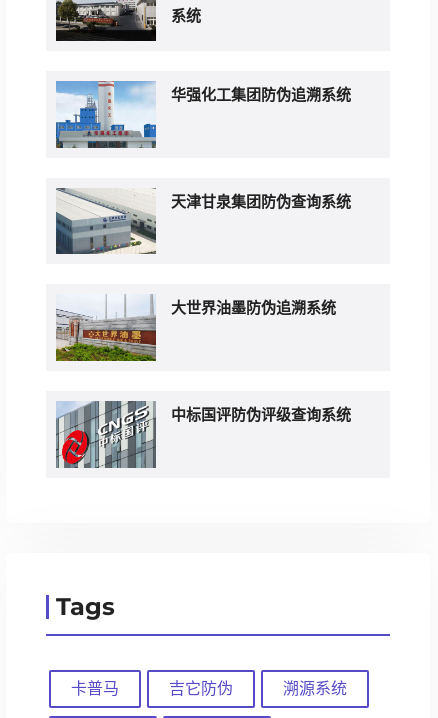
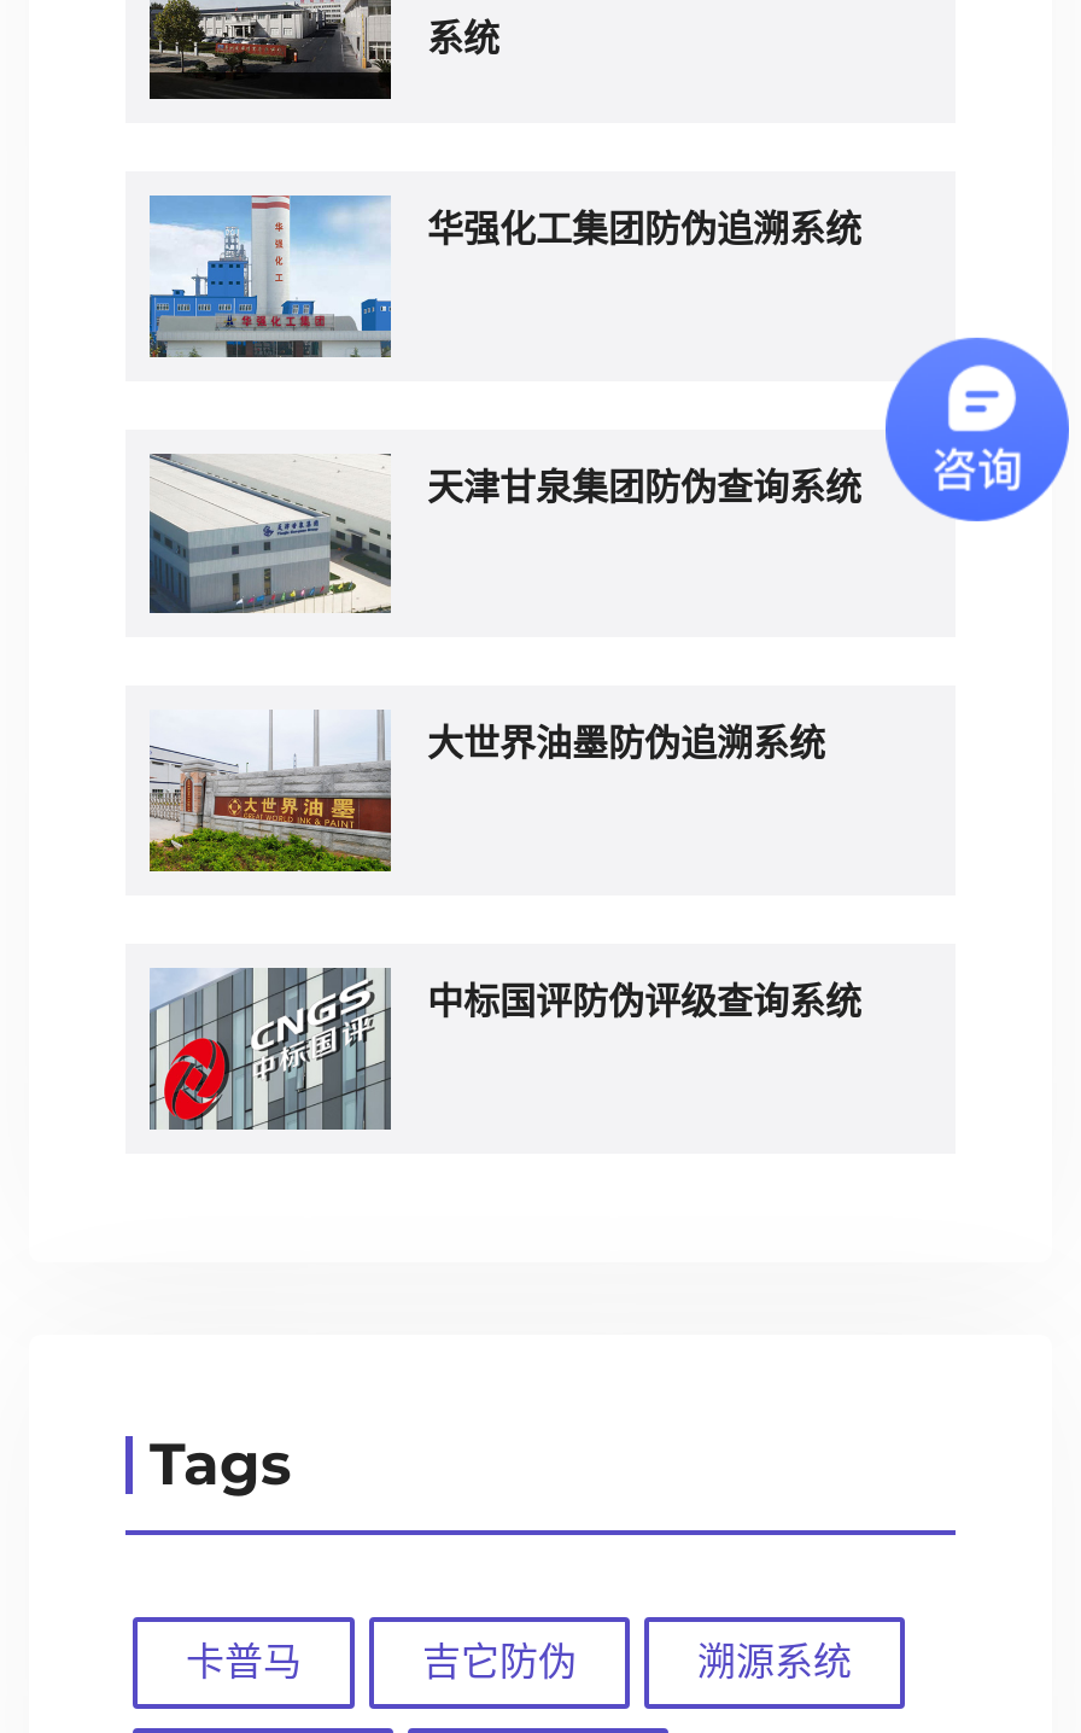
none -> [883,335,1071,524] [image]

